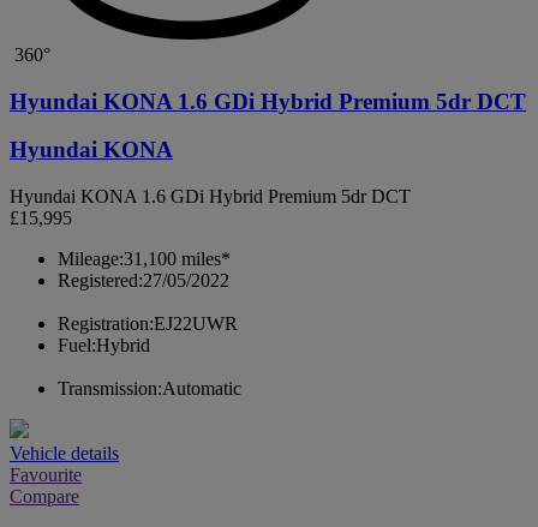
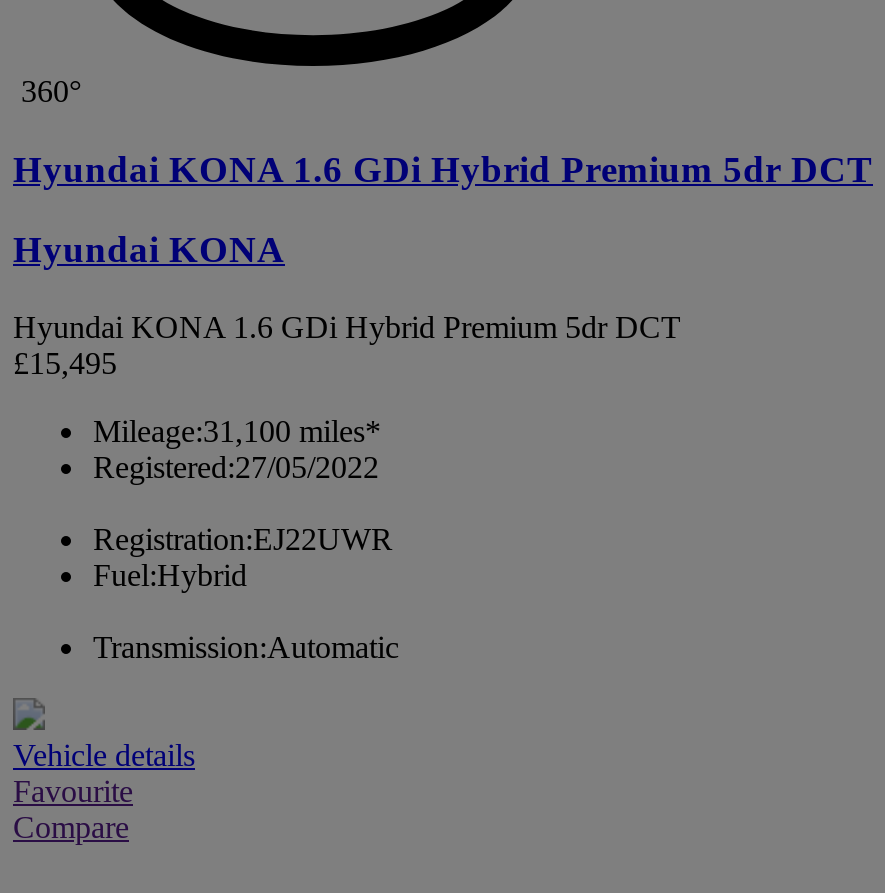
[10,208,72,228] £15,995 -> [13,346,117,380] £15,495

